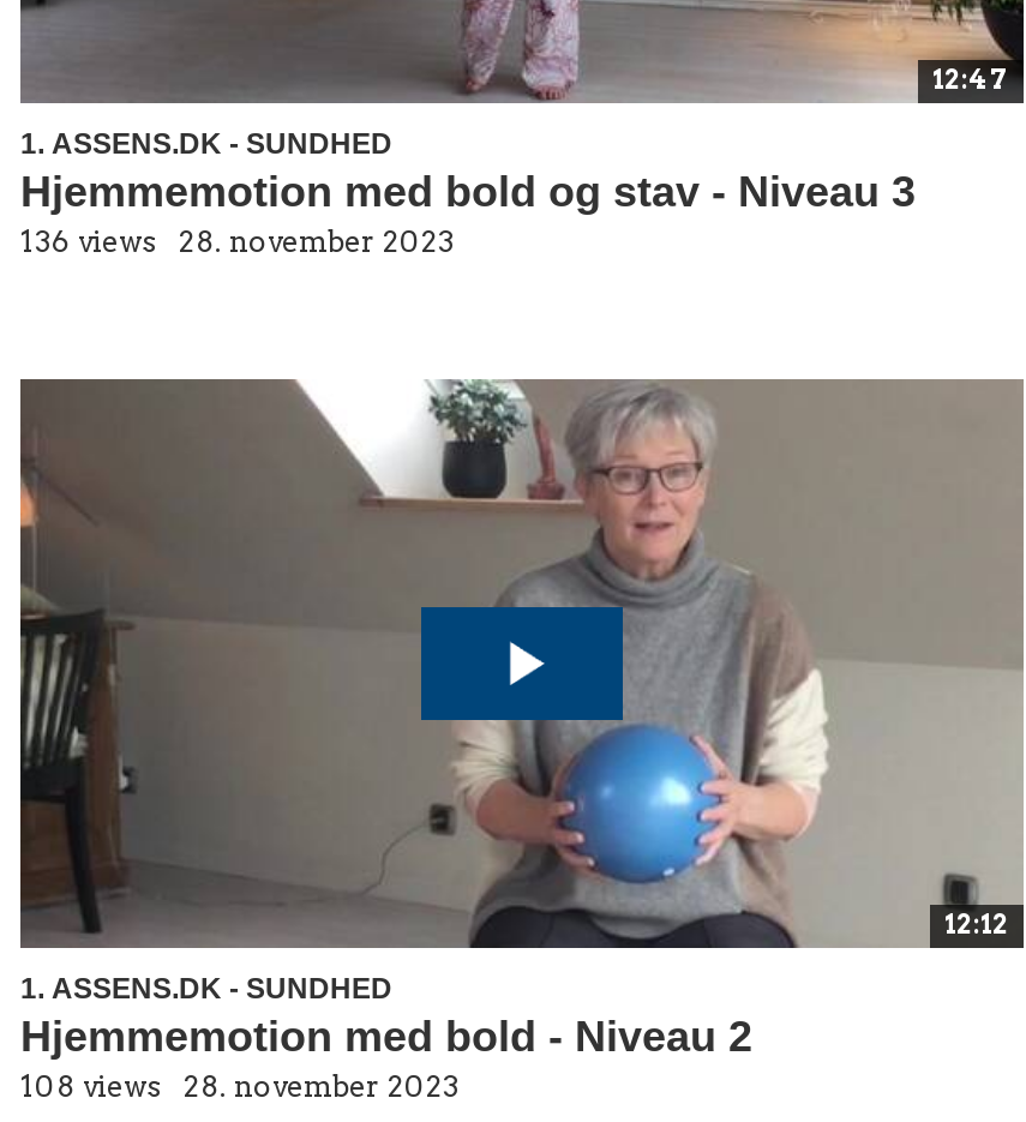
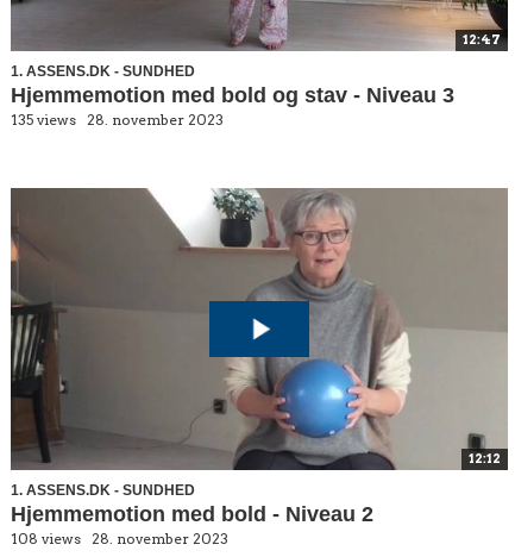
[20,223,455,259] 136 views 28. november 2023 -> [11,111,224,128] 135 views 28. november 2023

